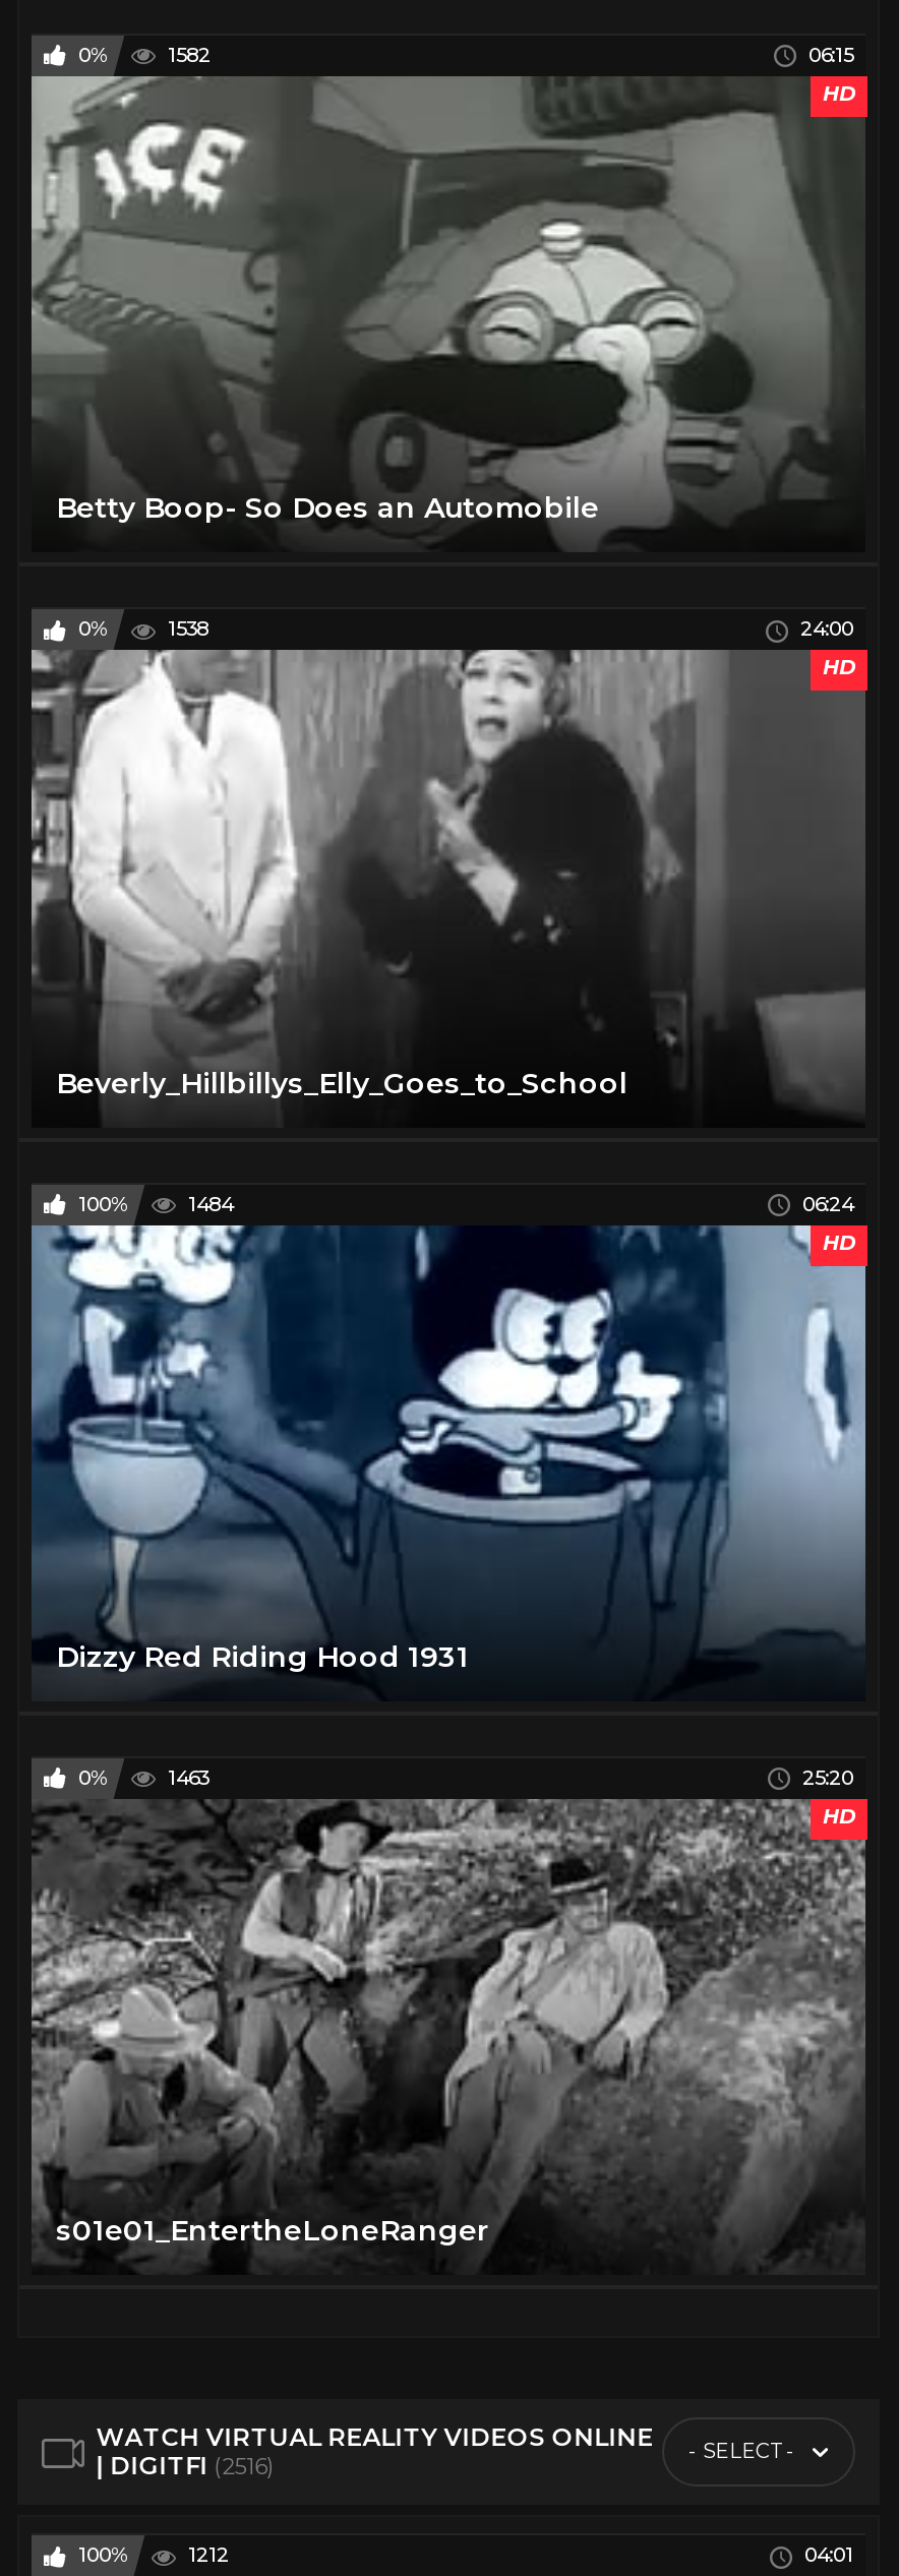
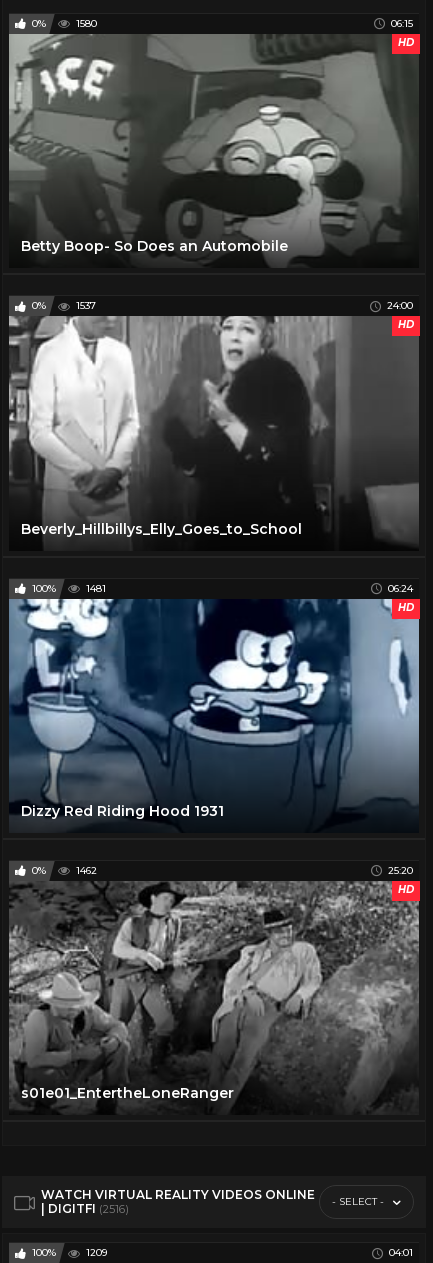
[168,42,211,69] 1582 -> [76,17,97,30] 1580
[168,616,208,643] 1538 -> [76,299,96,312] 1537
[188,1190,233,1217] 1484 -> [86,582,106,595] 1481
[168,1764,208,1791] 1463 -> [76,864,97,877] 1462
[188,2542,229,2568] 1212 -> [86,1246,107,1259] 1209

